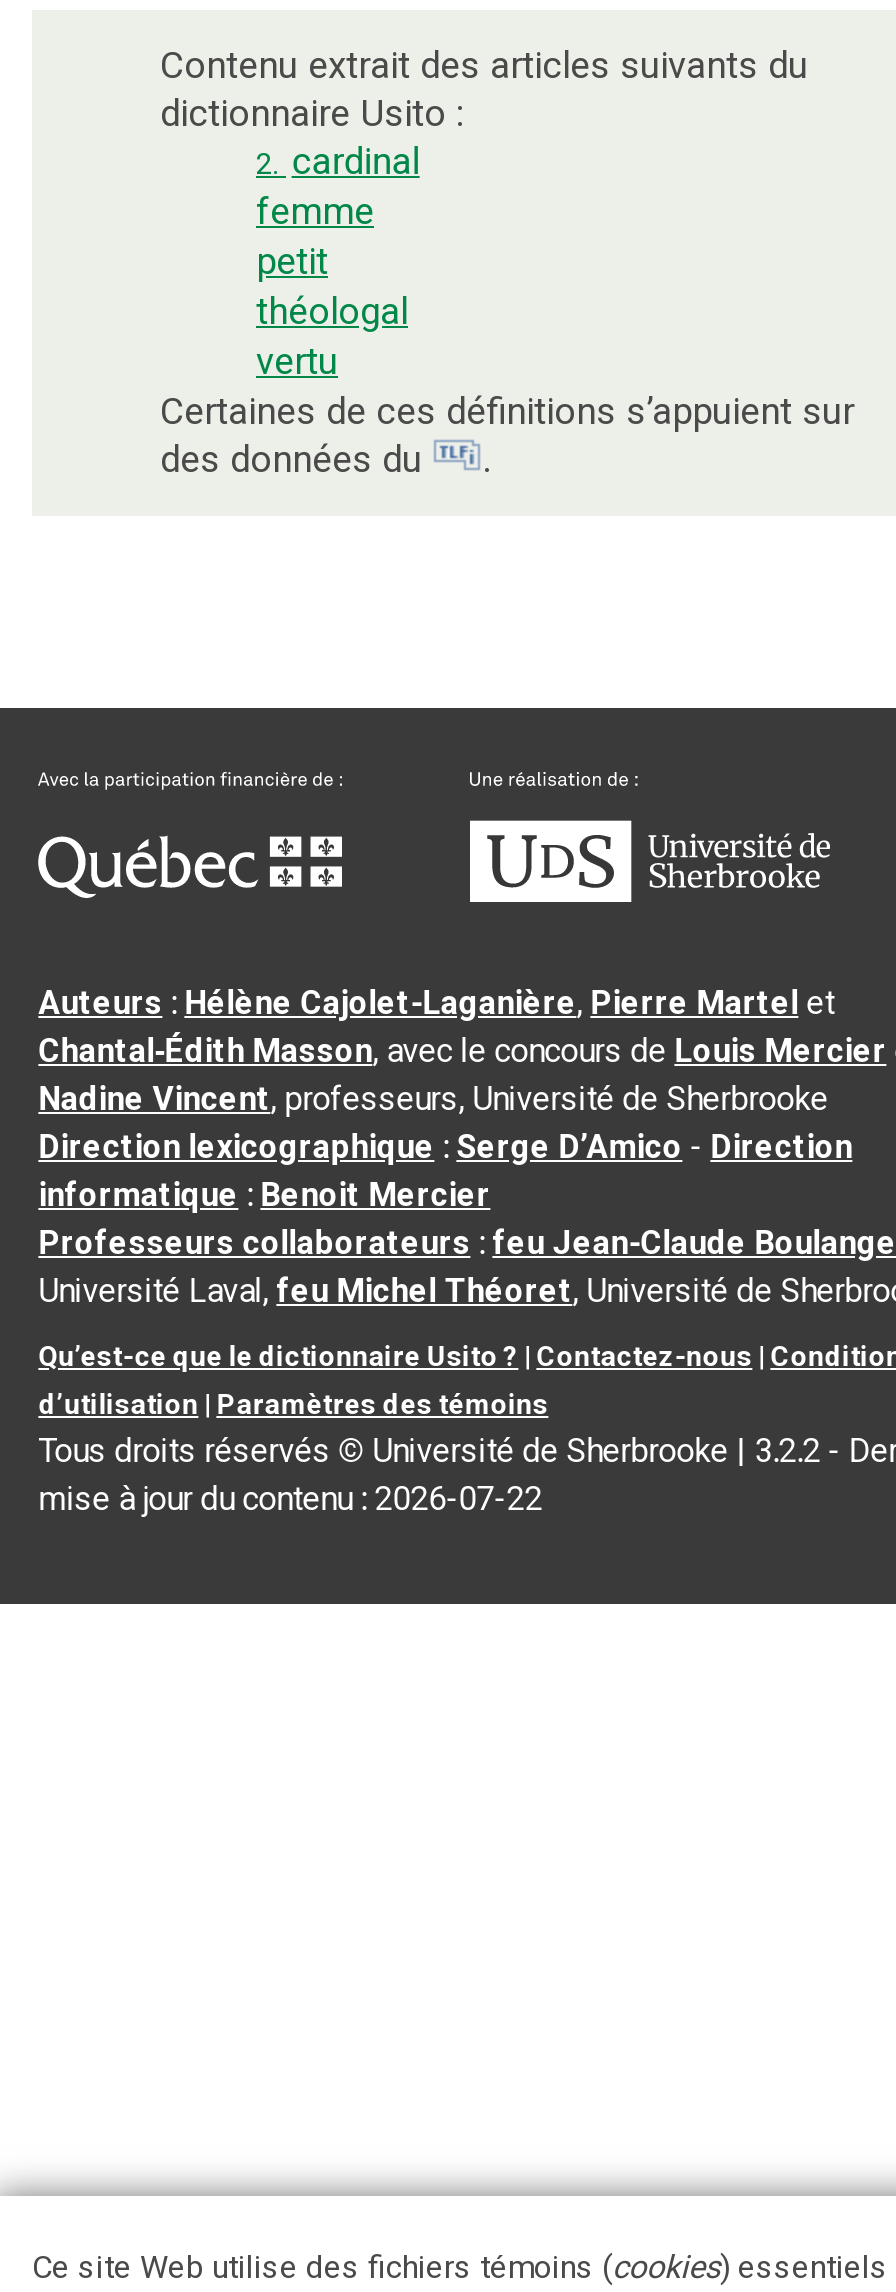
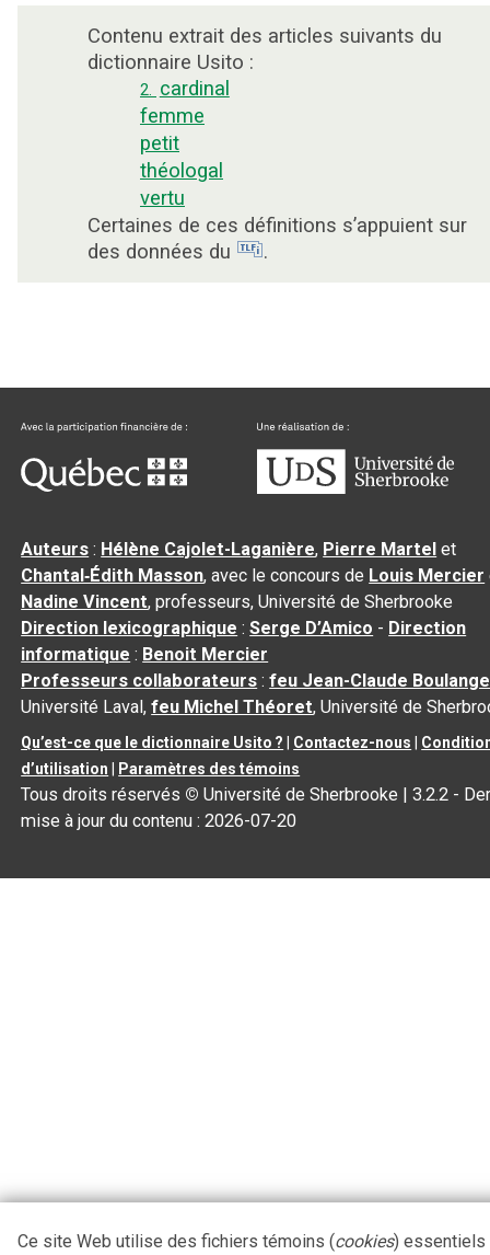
[38,1481,542,1519] mise à jour du contenu : 2026-07-22 -> [21,811,297,832] mise à jour du contenu : 2026-07-20

